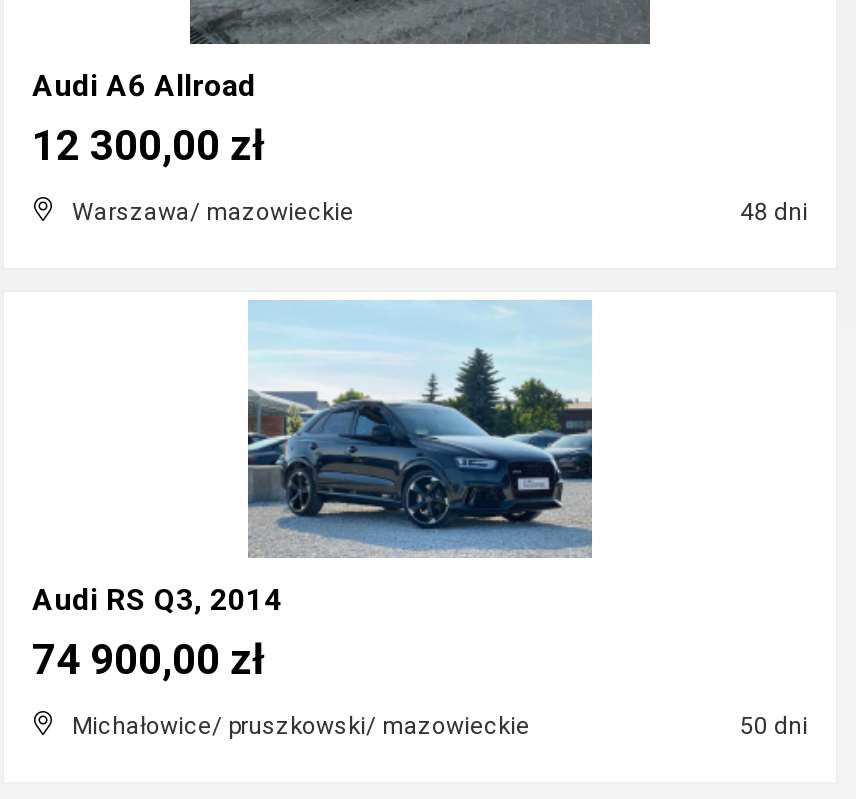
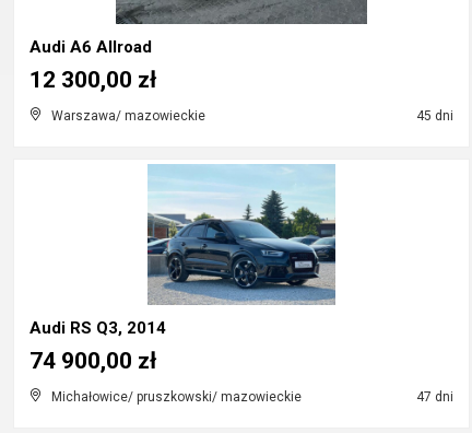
[734,198,808,226] 48 dni -> [413,108,453,124] 45 dni
[734,712,808,740] 50 dni -> [413,389,453,405] 47 dni

